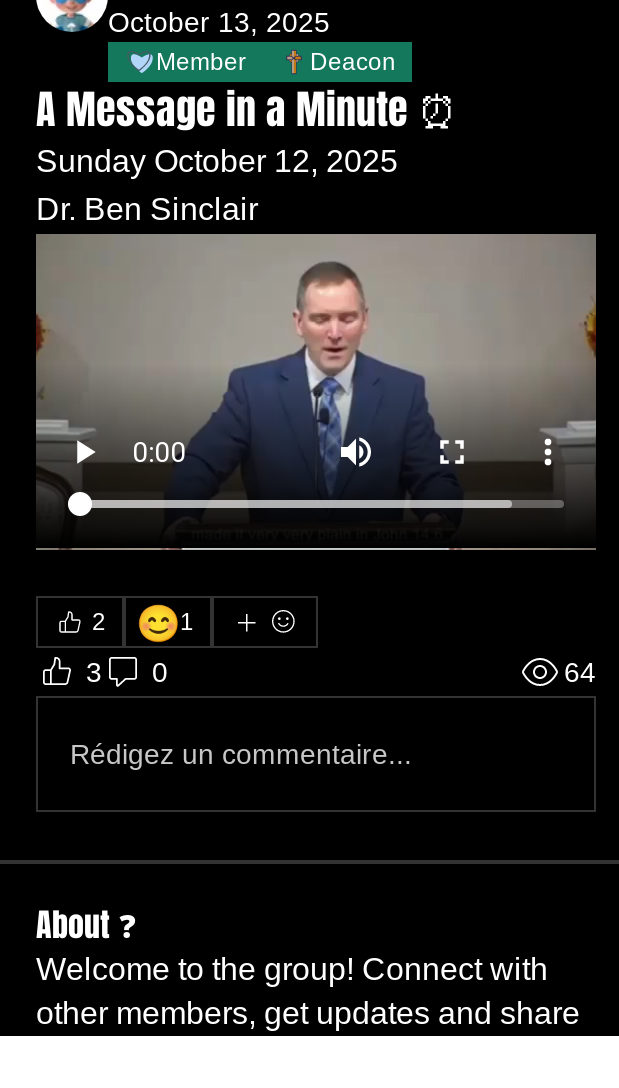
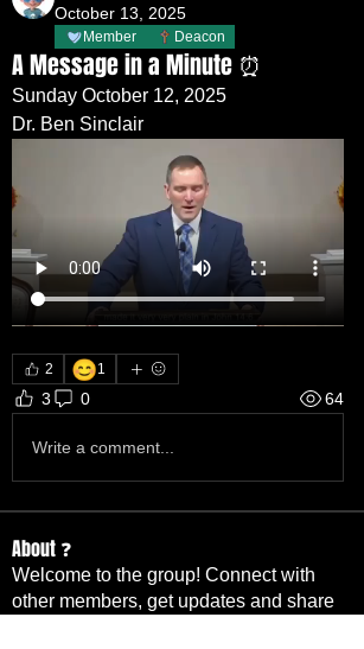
[70,737,412,769] Rédigez un commentaire... -> [32,437,174,456] Write a comment...

